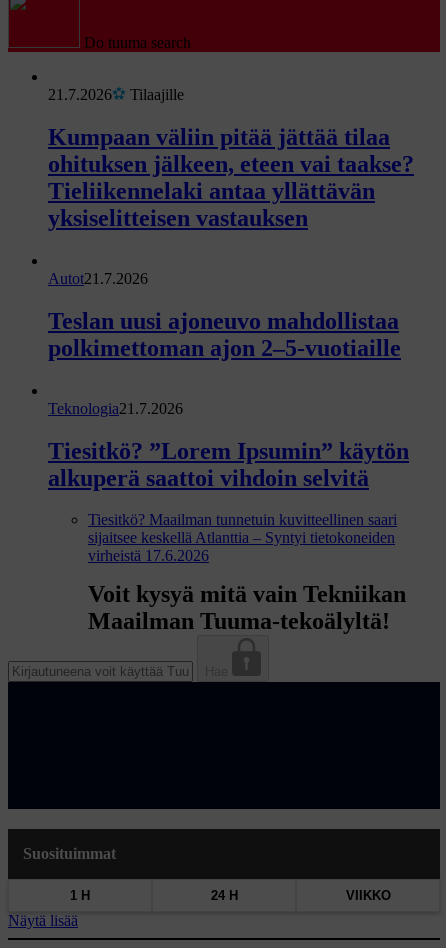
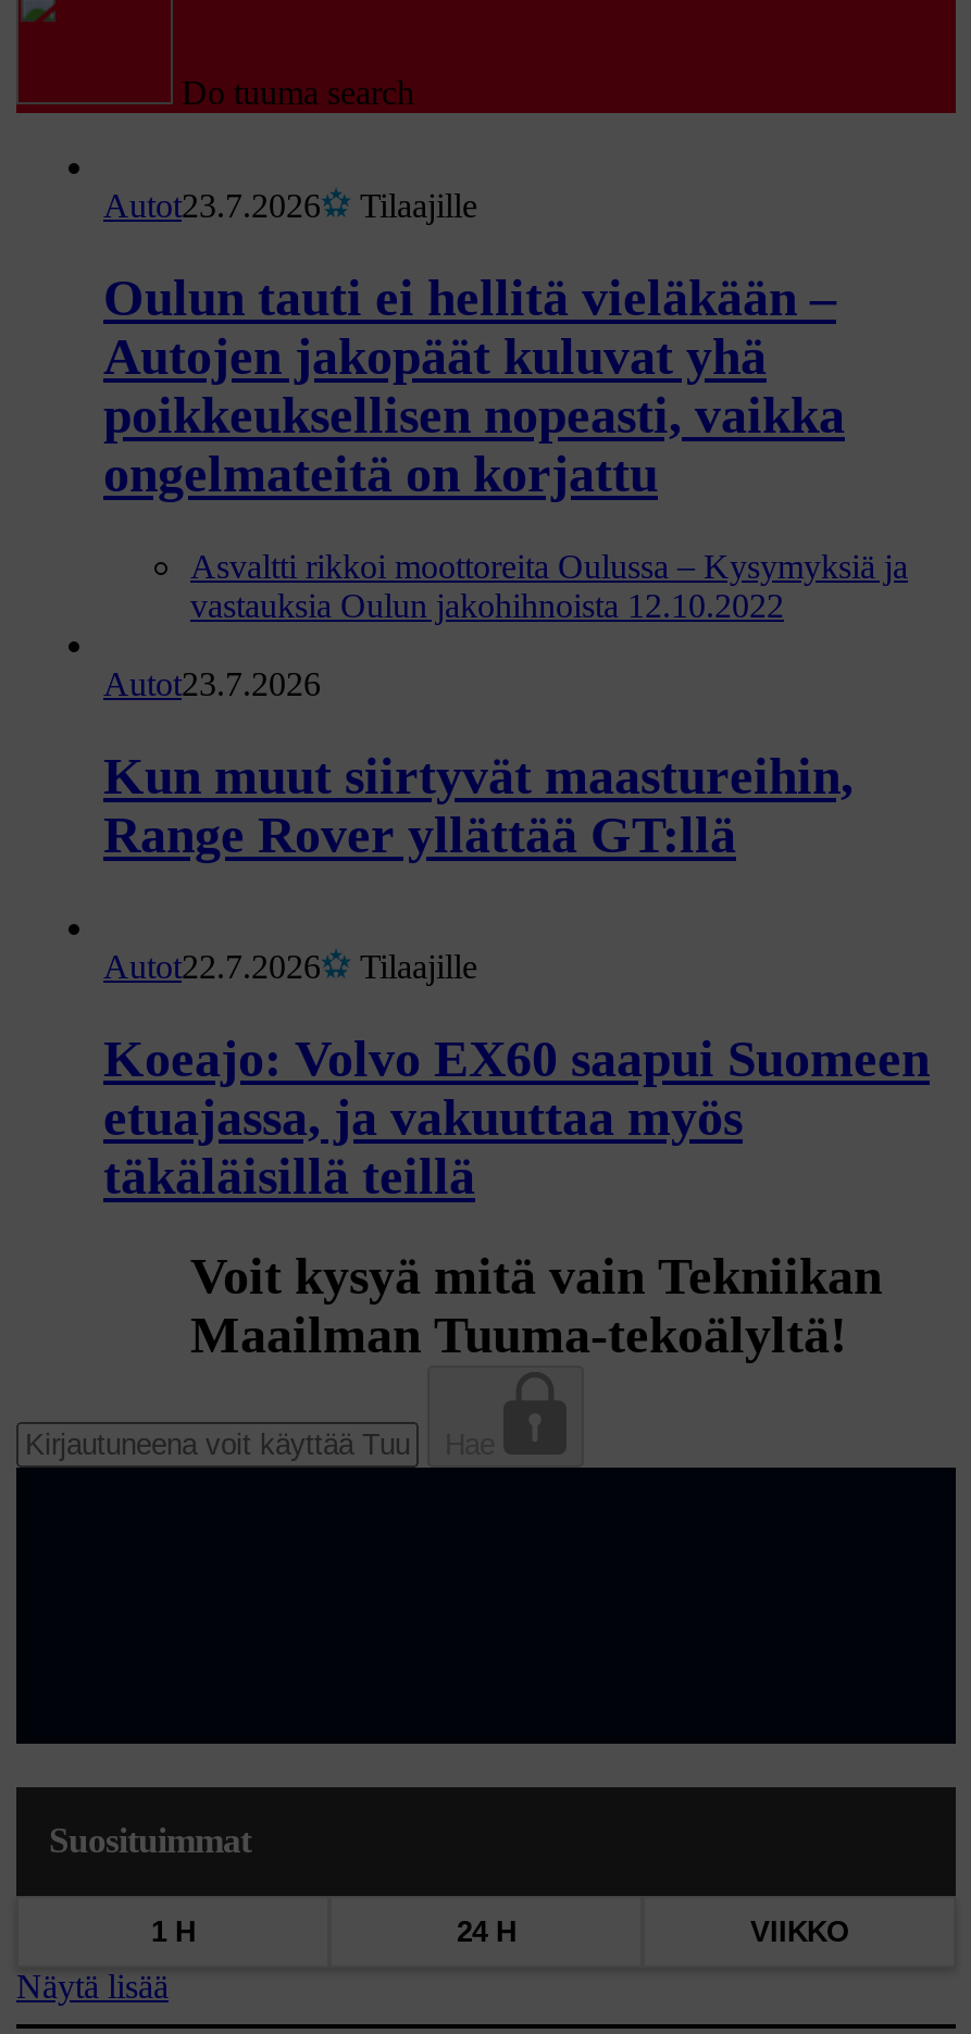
[48,86,112,103] 21.7.2026 -> [103,187,321,224] Autot23.7.2026
[48,124,414,231] Kumpaan väliin pitää jättää tilaa | ohituksen jälkeen, eteen vai taakse? | Tieliikennelaki antaa yllättävän | yksiselitteisen vastauksen -> [103,269,845,502] Oulun tauti ei hellitä vieläkään – | Autojen jakopäät kuluvat yhä | poikkeuksellisen nopeasti, vaikka | ongelmateitä on korjattu
[48,270,148,287] Autot21.7.2026 -> [190,547,908,624] Asvaltti rikkoi moottoreita Oulussa – Kysymyksiä ja | vastauksia Oulun jakohihnoista 12.10.2022
[48,308,401,361] Teslan uusi ajoneuvo mahdollistaa | polkimettoman ajon 2–5-vuotiaille -> [103,665,321,702] Autot23.7.2026
[48,400,183,417] Teknologia21.7.2026 -> [103,747,854,863] Kun muut siirtyvät maastureihin, | Range Rover yllättää GT:llä
[48,437,409,490] Tiesitkö? ”Lorem Ipsumin” käytön | alkuperä saattoi vihdoin selvitä -> [103,947,477,984] Autot22.7.2026 | Tilaajille
[88,511,397,564] Tiesitkö? Maailman tunnetuin kuvitteellinen saari | sijaitsee keskellä Atlanttia – Syntyi tietokoneiden | virheistä 17.6.2026 -> [103,1030,930,1203] Koeajo: Volvo EX60 saapui Suomeen | etuajassa, ja vakuuttaa myös | täkäläisillä teillä

